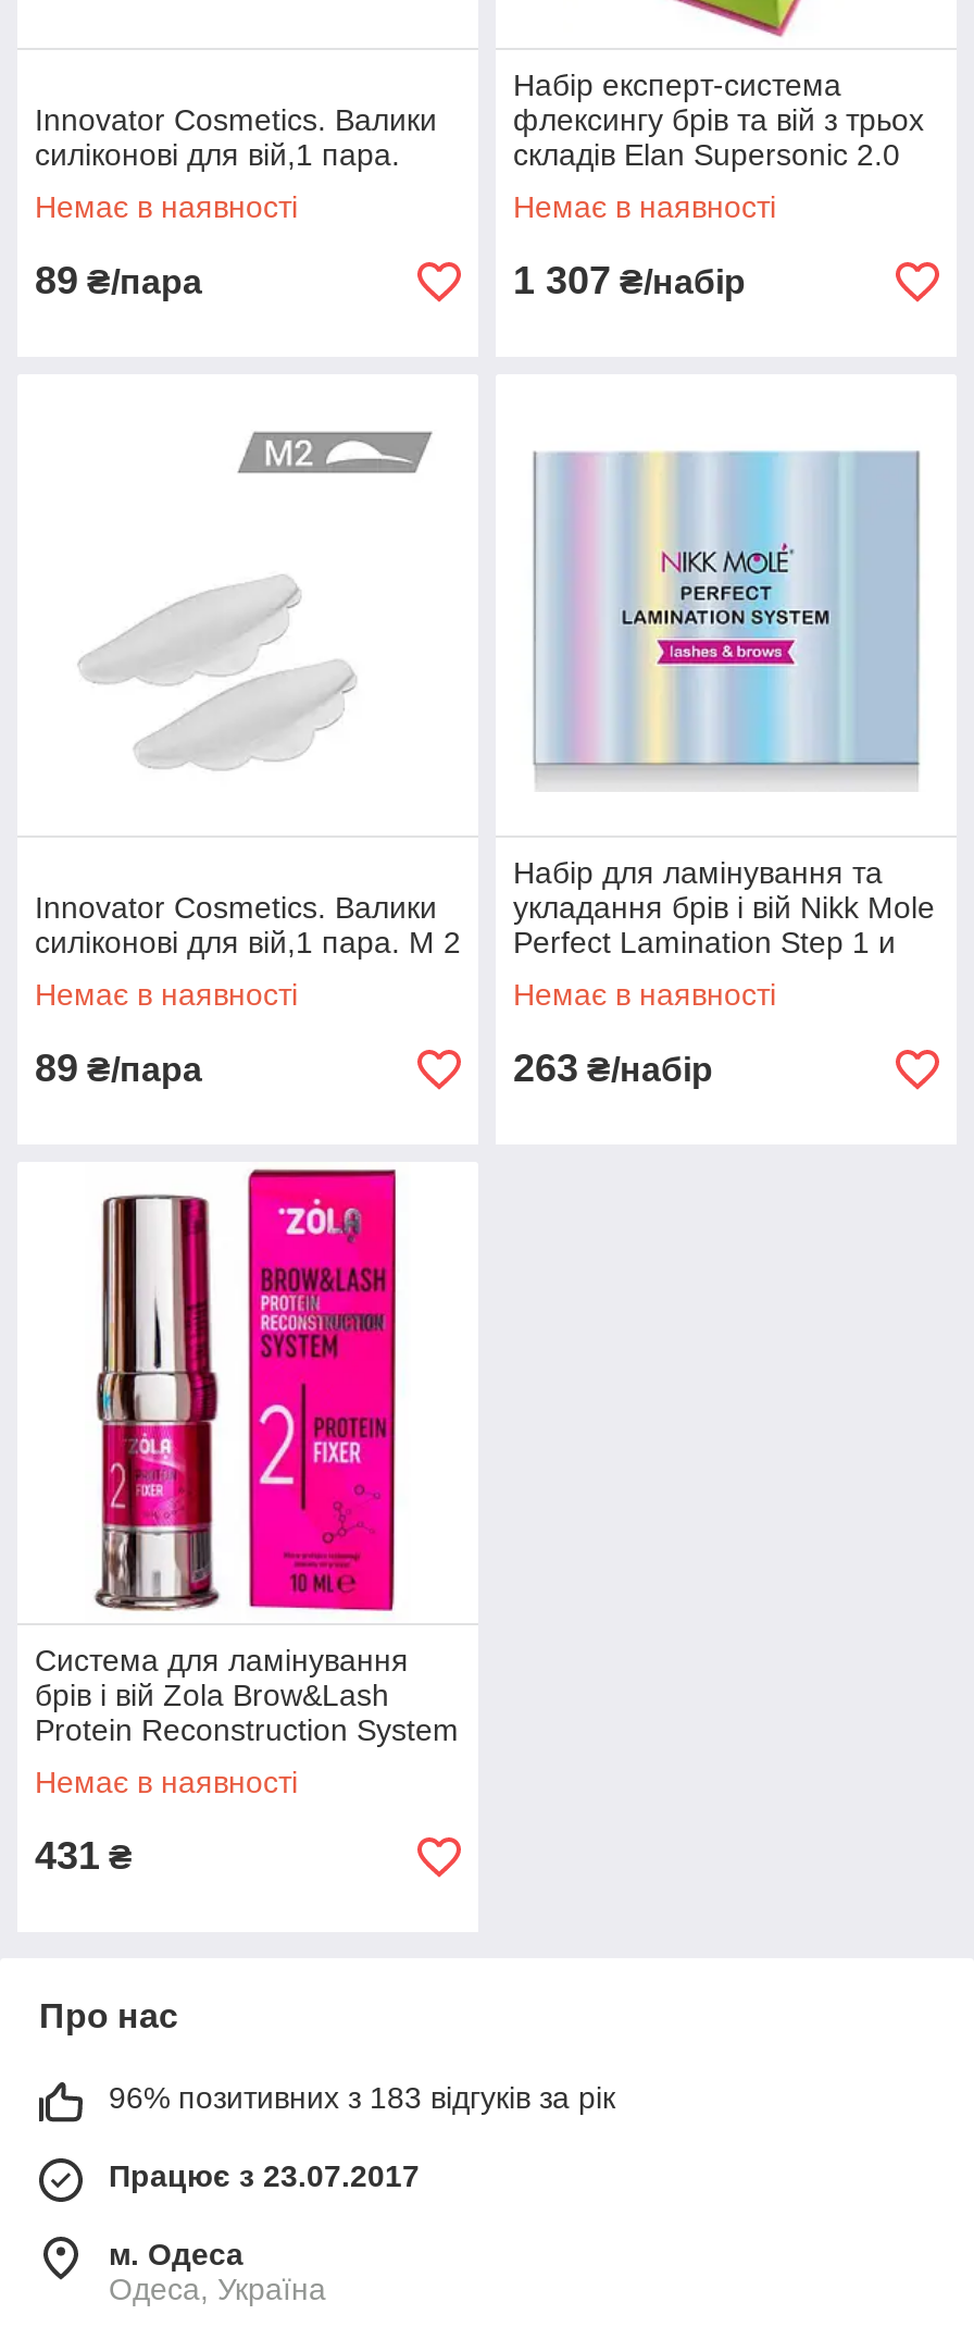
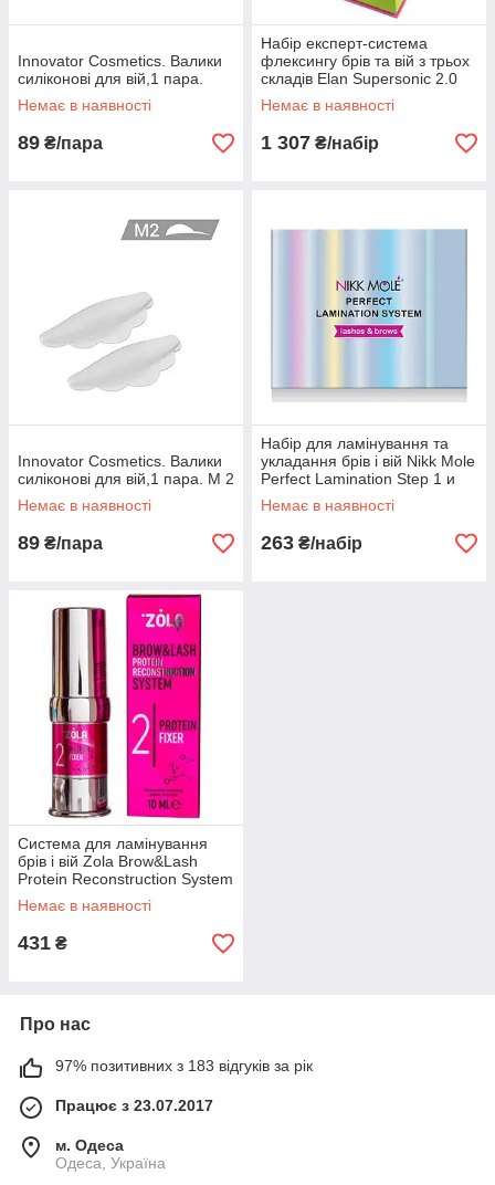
[109,2080,615,2115] 96% позитивних з 183 відгуків за рік -> [55,1057,313,1074] 97% позитивних з 183 відгуків за рік

